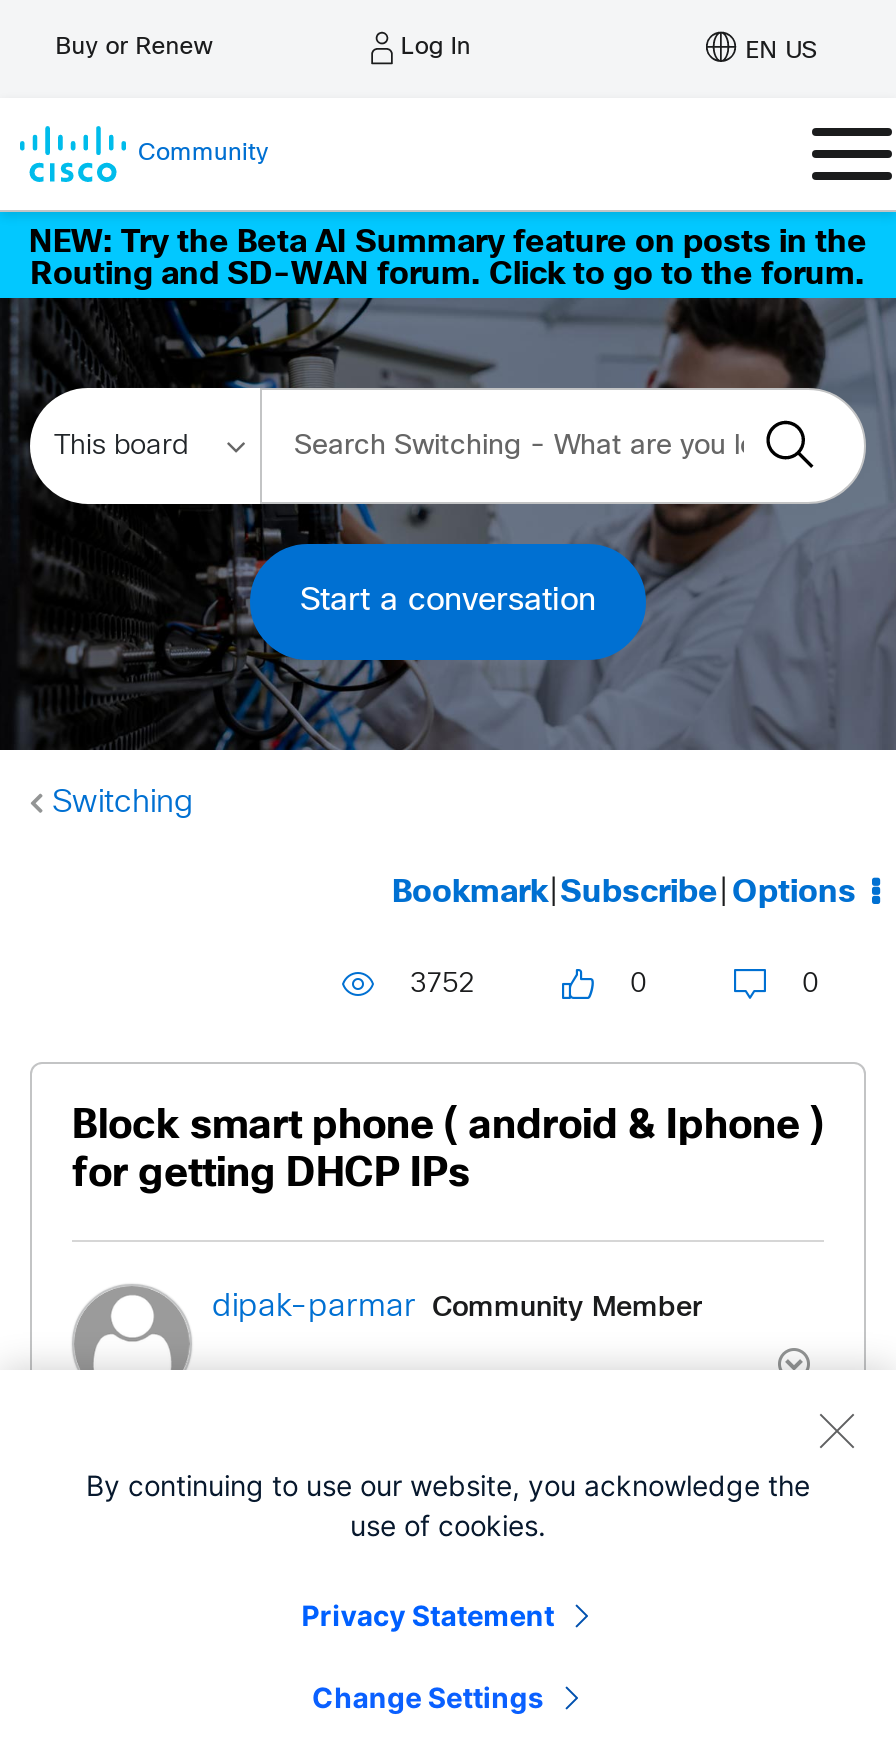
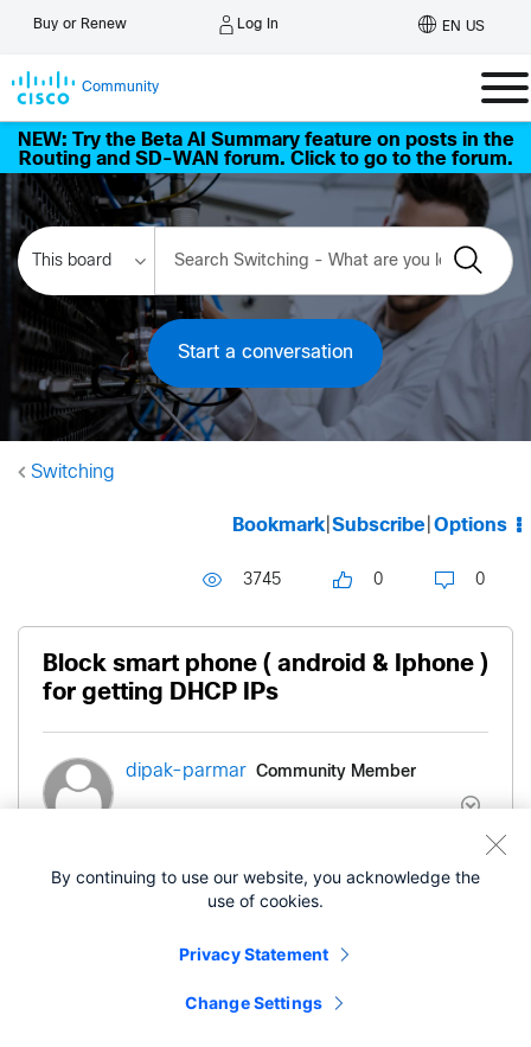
[410,972,474,998] 3752 -> [243,573,281,588] 3745

